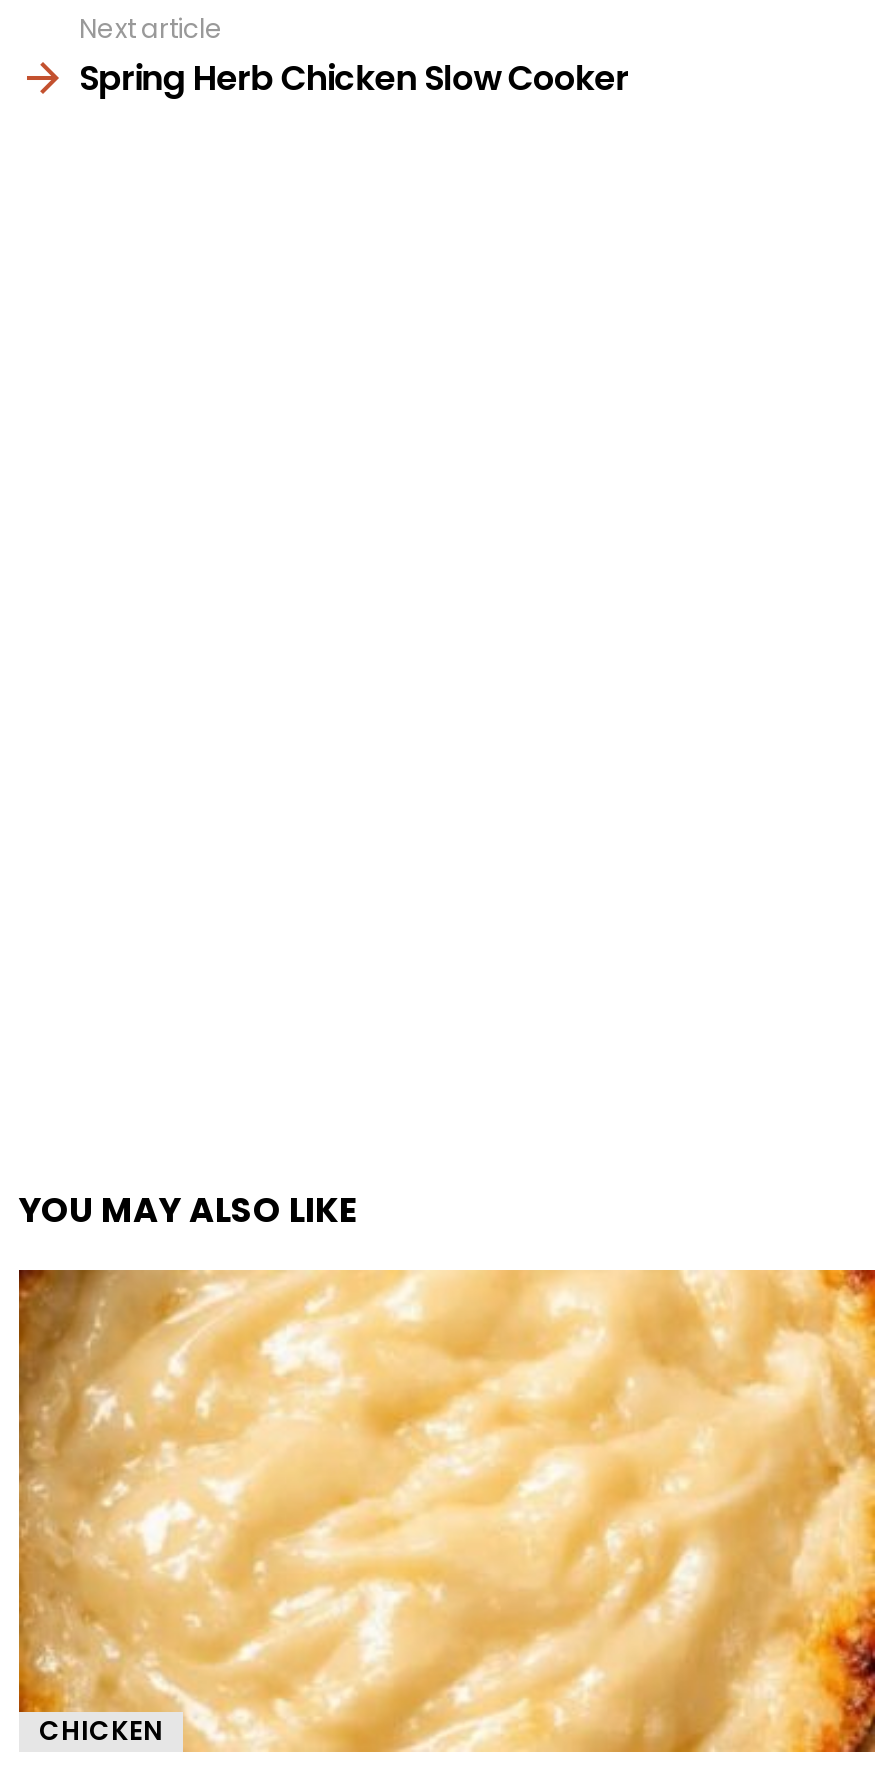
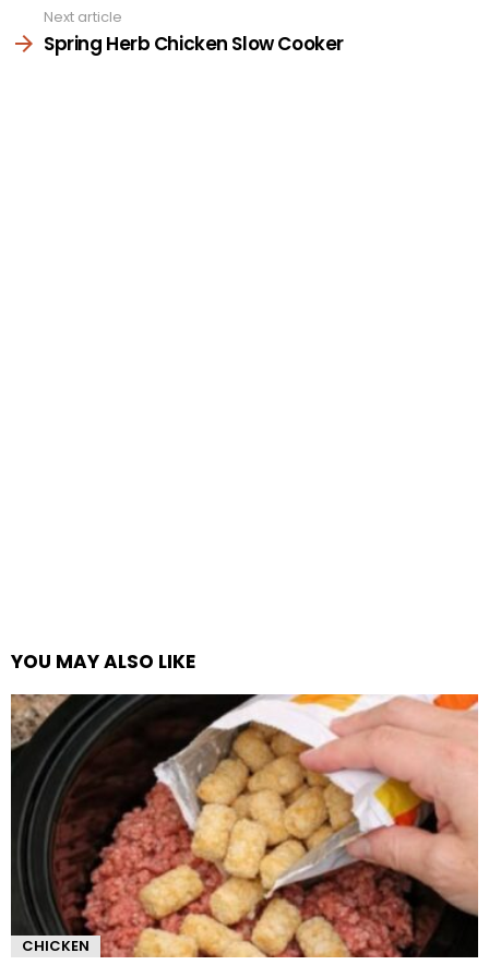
[17,1268,877,1756] [image] -> [10,693,479,958] [image]

